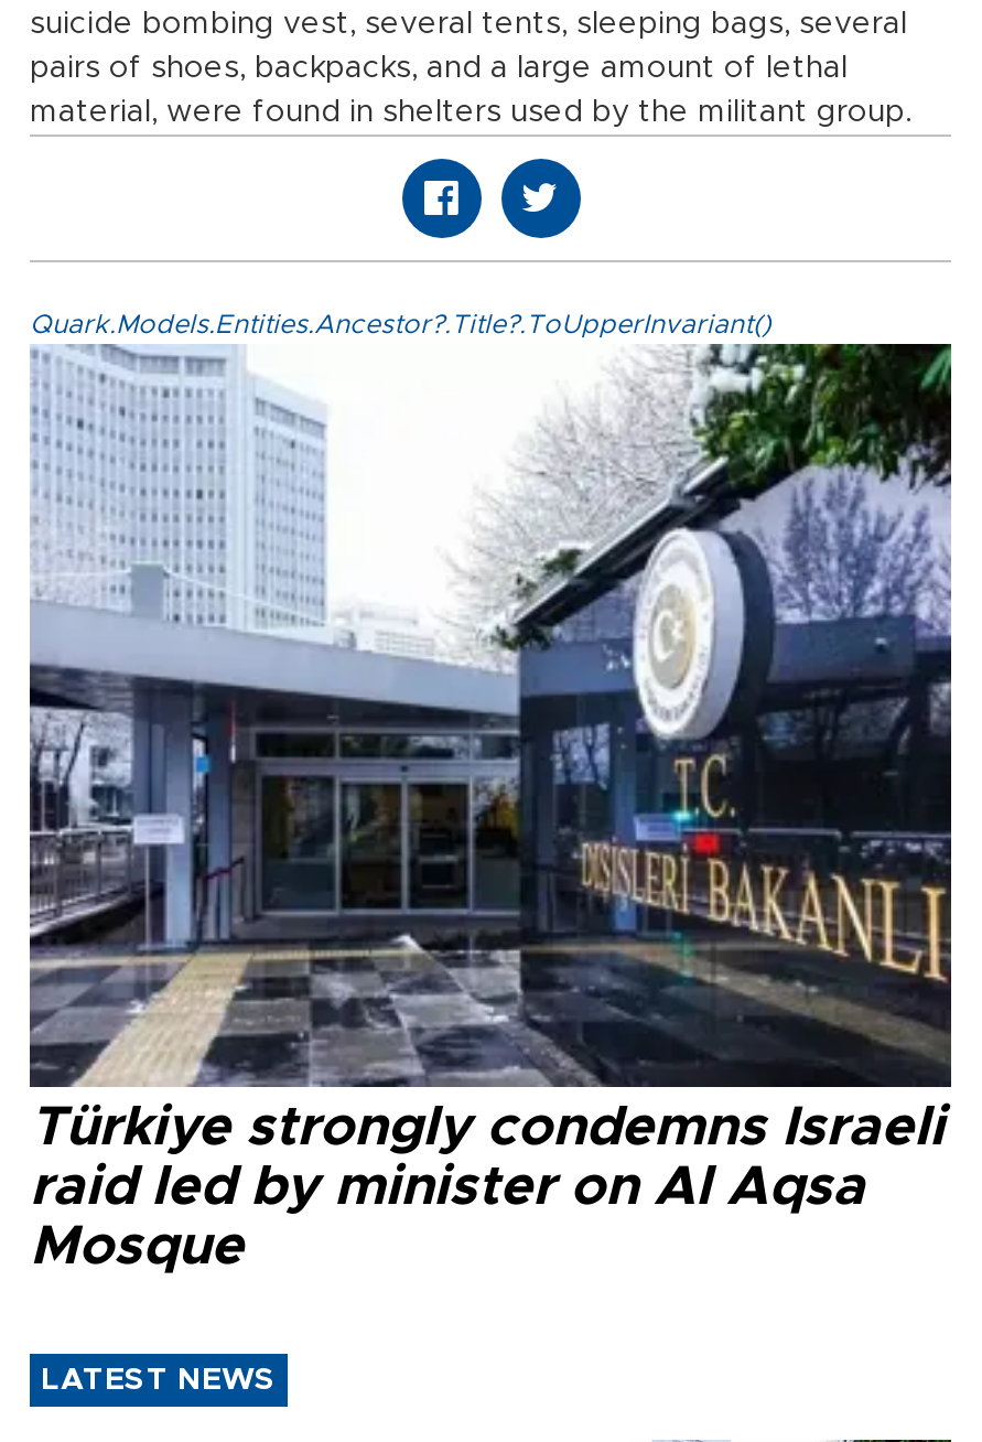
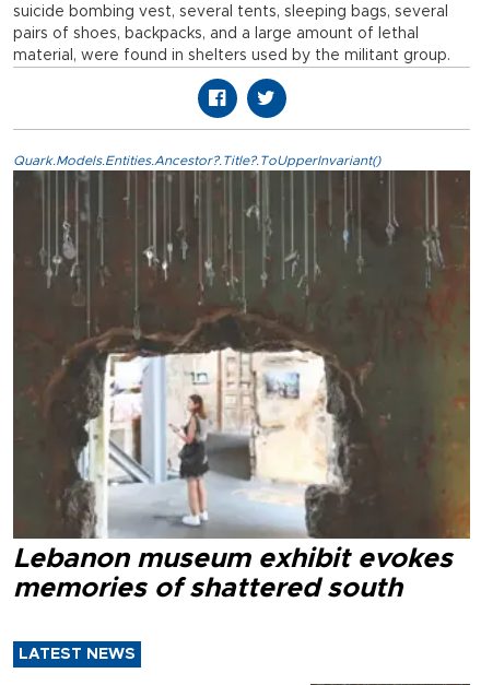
[30,342,953,1275] [image] | Türkiye strongly condemns Israeli | raid led by minister on Al Aqsa | Mosque -> [12,169,471,602] [image] | Lebanon museum exhibit evokes | memories of shattered south

